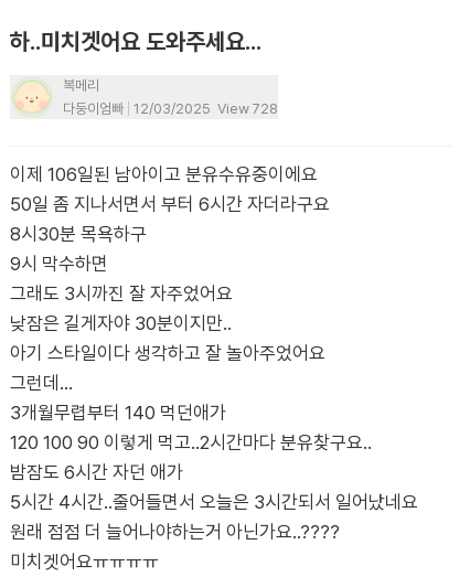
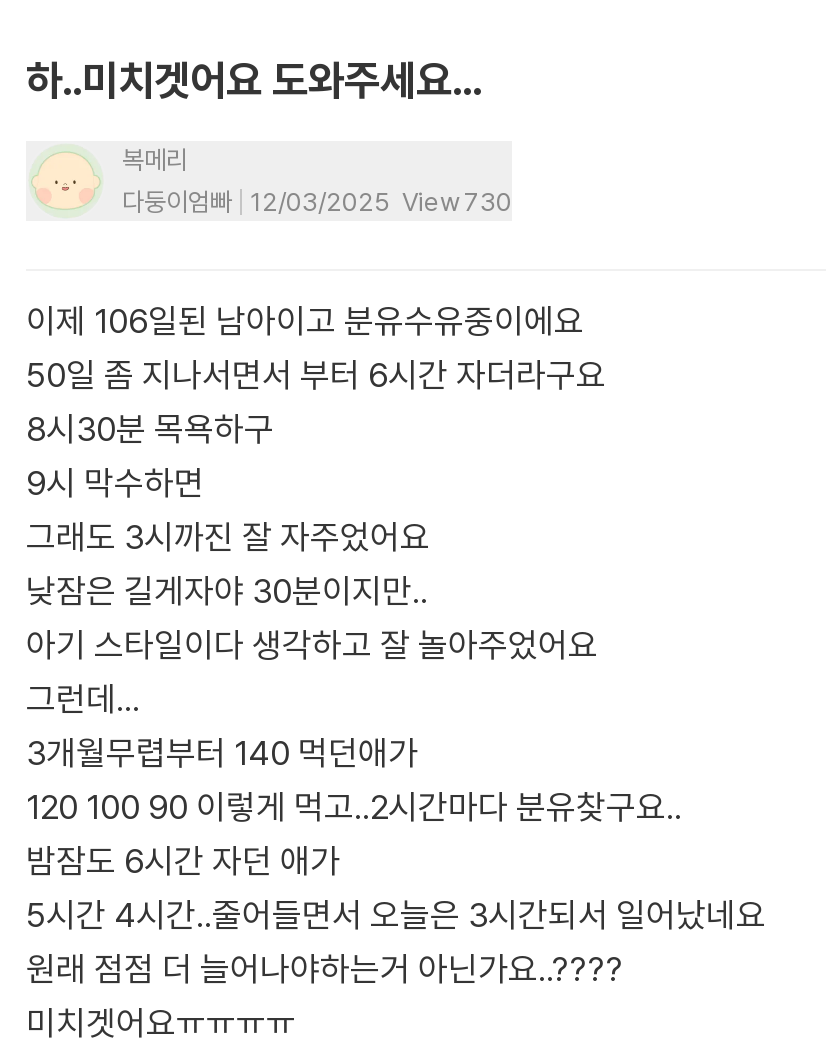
[63,100,278,117] 다둥이엄빠 12/03/2025 View 728 -> [122,187,512,217] 다둥이엄빠 12/03/2025 View 730

